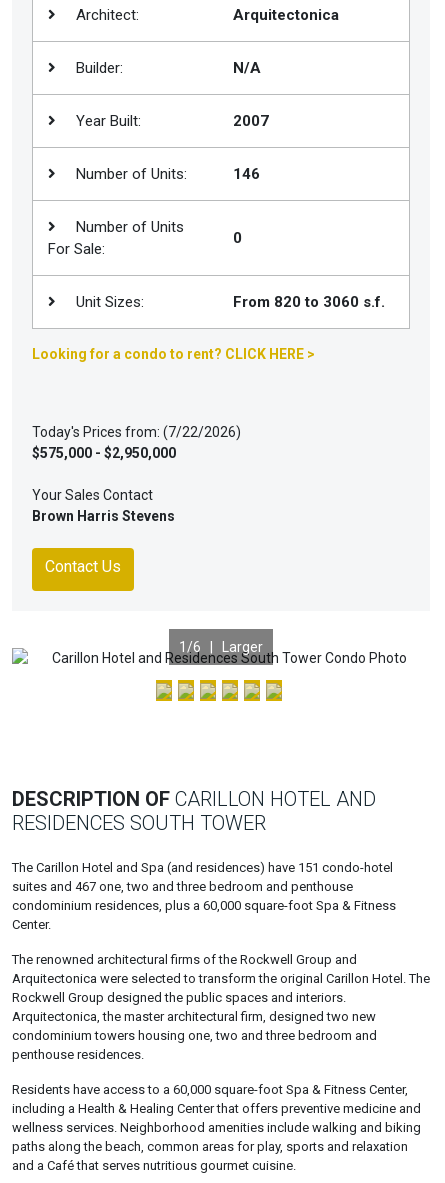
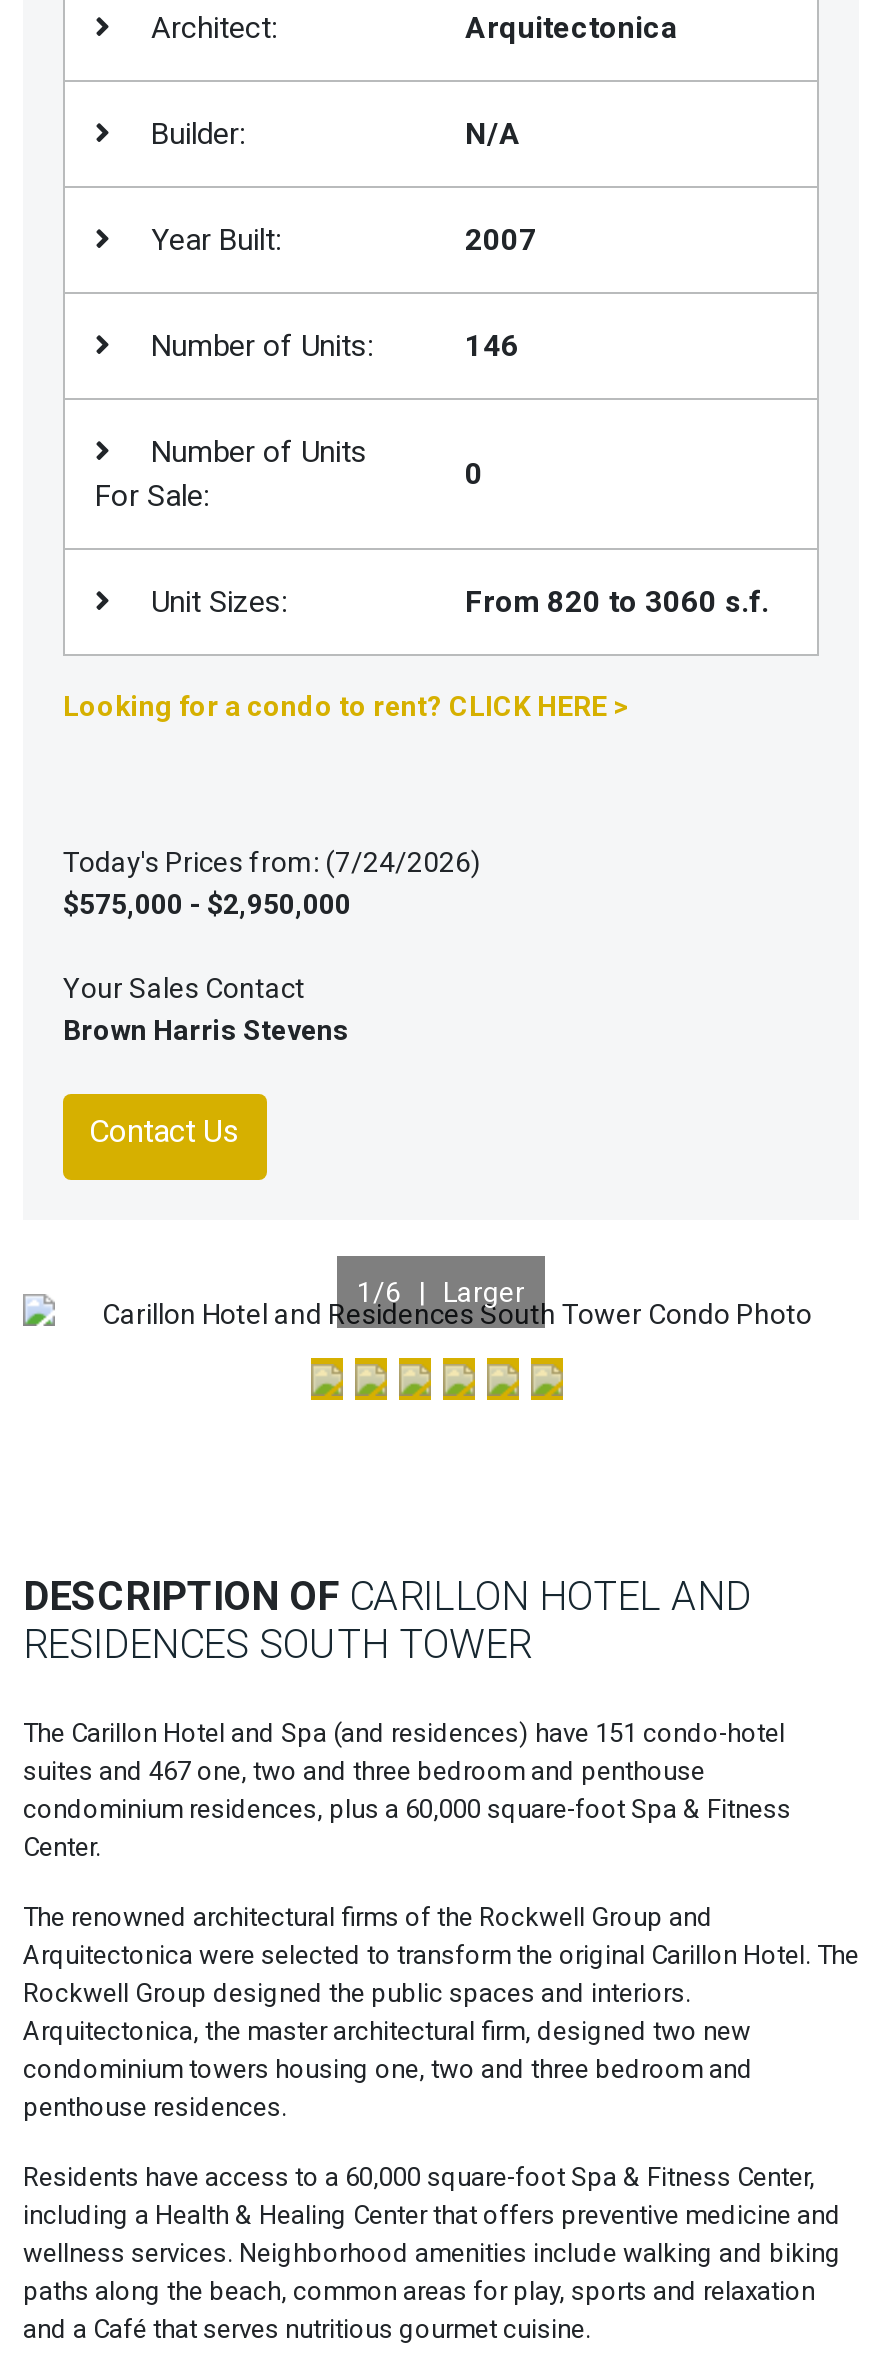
[32,424,241,440] Today's Prices from: (7/22/2026) -> [63,846,481,878] Today's Prices from: (7/24/2026)

